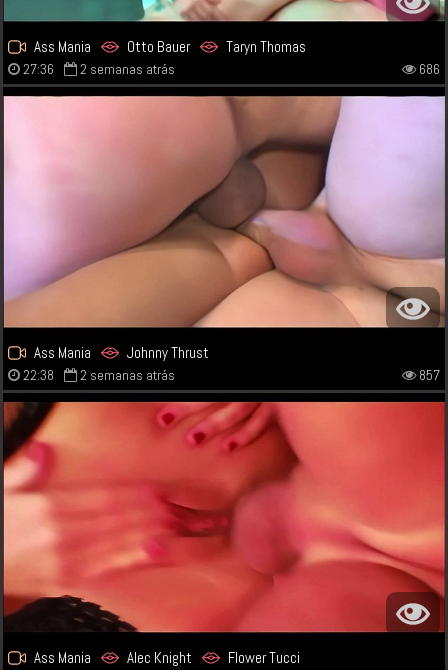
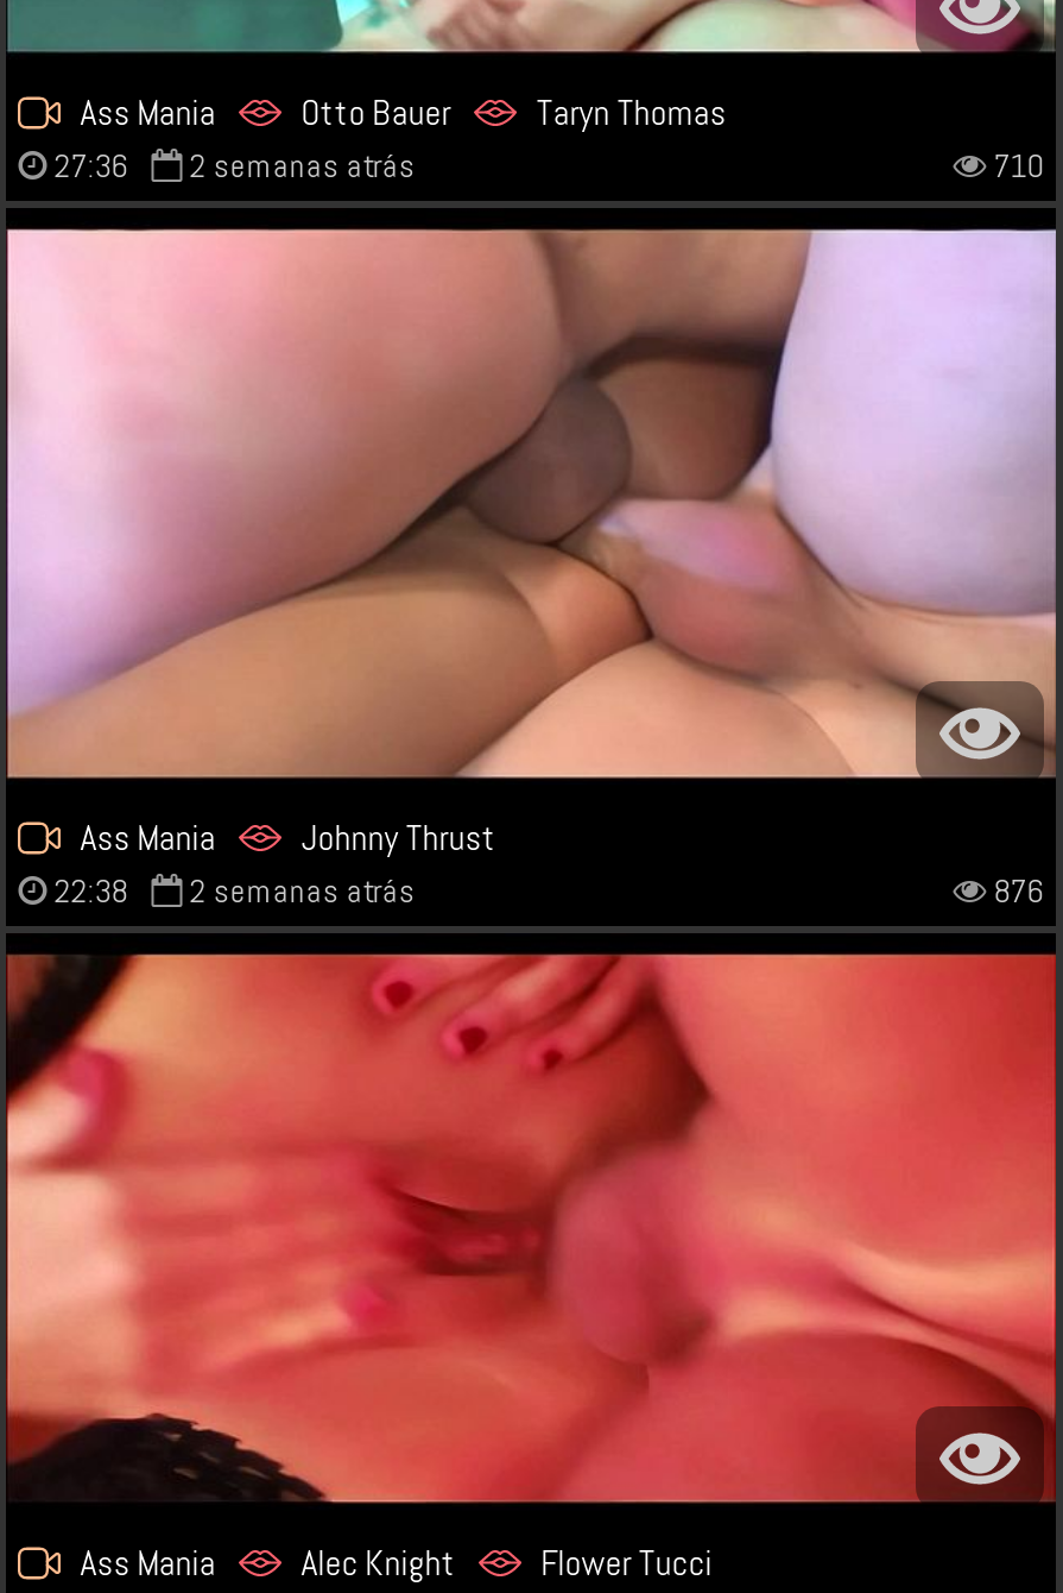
[419,60,440,78] 686 -> [994,143,1044,186] 710
[419,365,440,383] 857 -> [994,869,1044,912] 876

